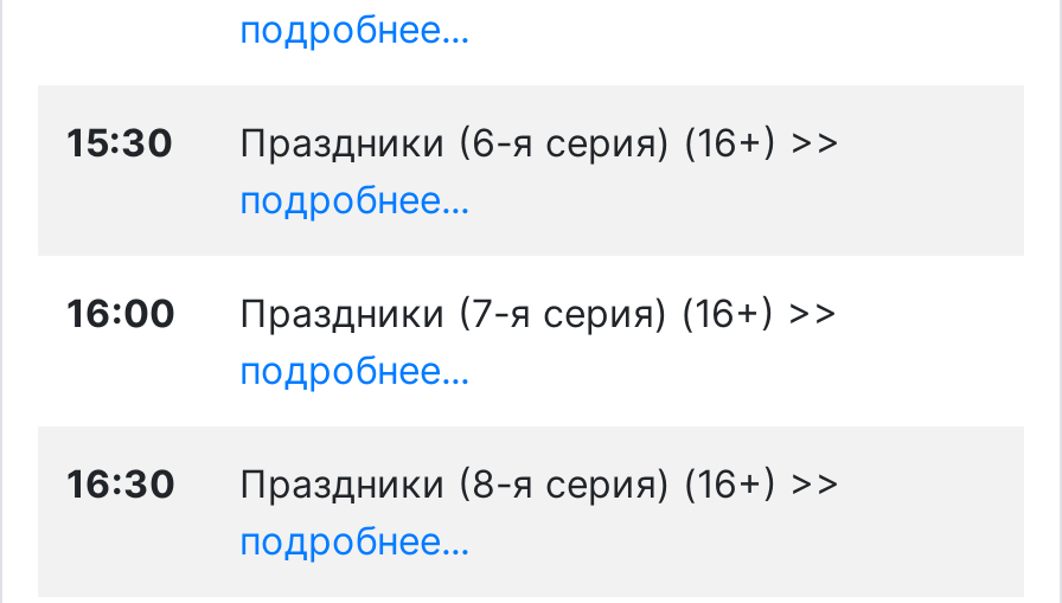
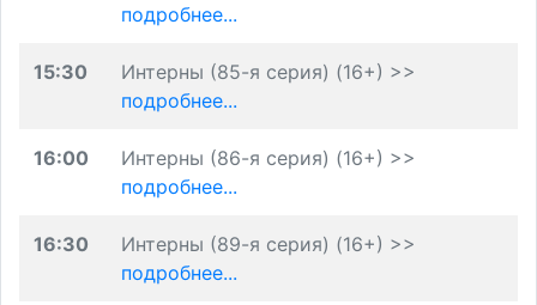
[239,119,842,166] Праздники (6-я серия) (16+) >> -> [121,60,416,84] Интерны (85-я серия) (16+) >>
[239,289,839,337] Праздники (7-я серия) (16+) >> -> [121,146,416,170] Интерны (86-я серия) (16+) >>
[239,460,842,507] Праздники (8-я серия) (16+) >> -> [121,232,416,256] Интерны (89-я серия) (16+) >>

